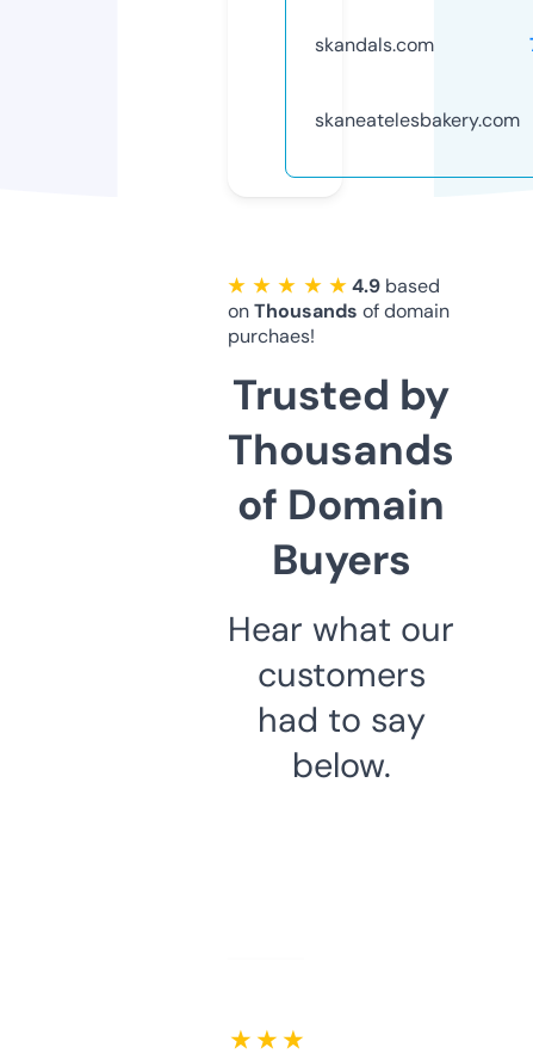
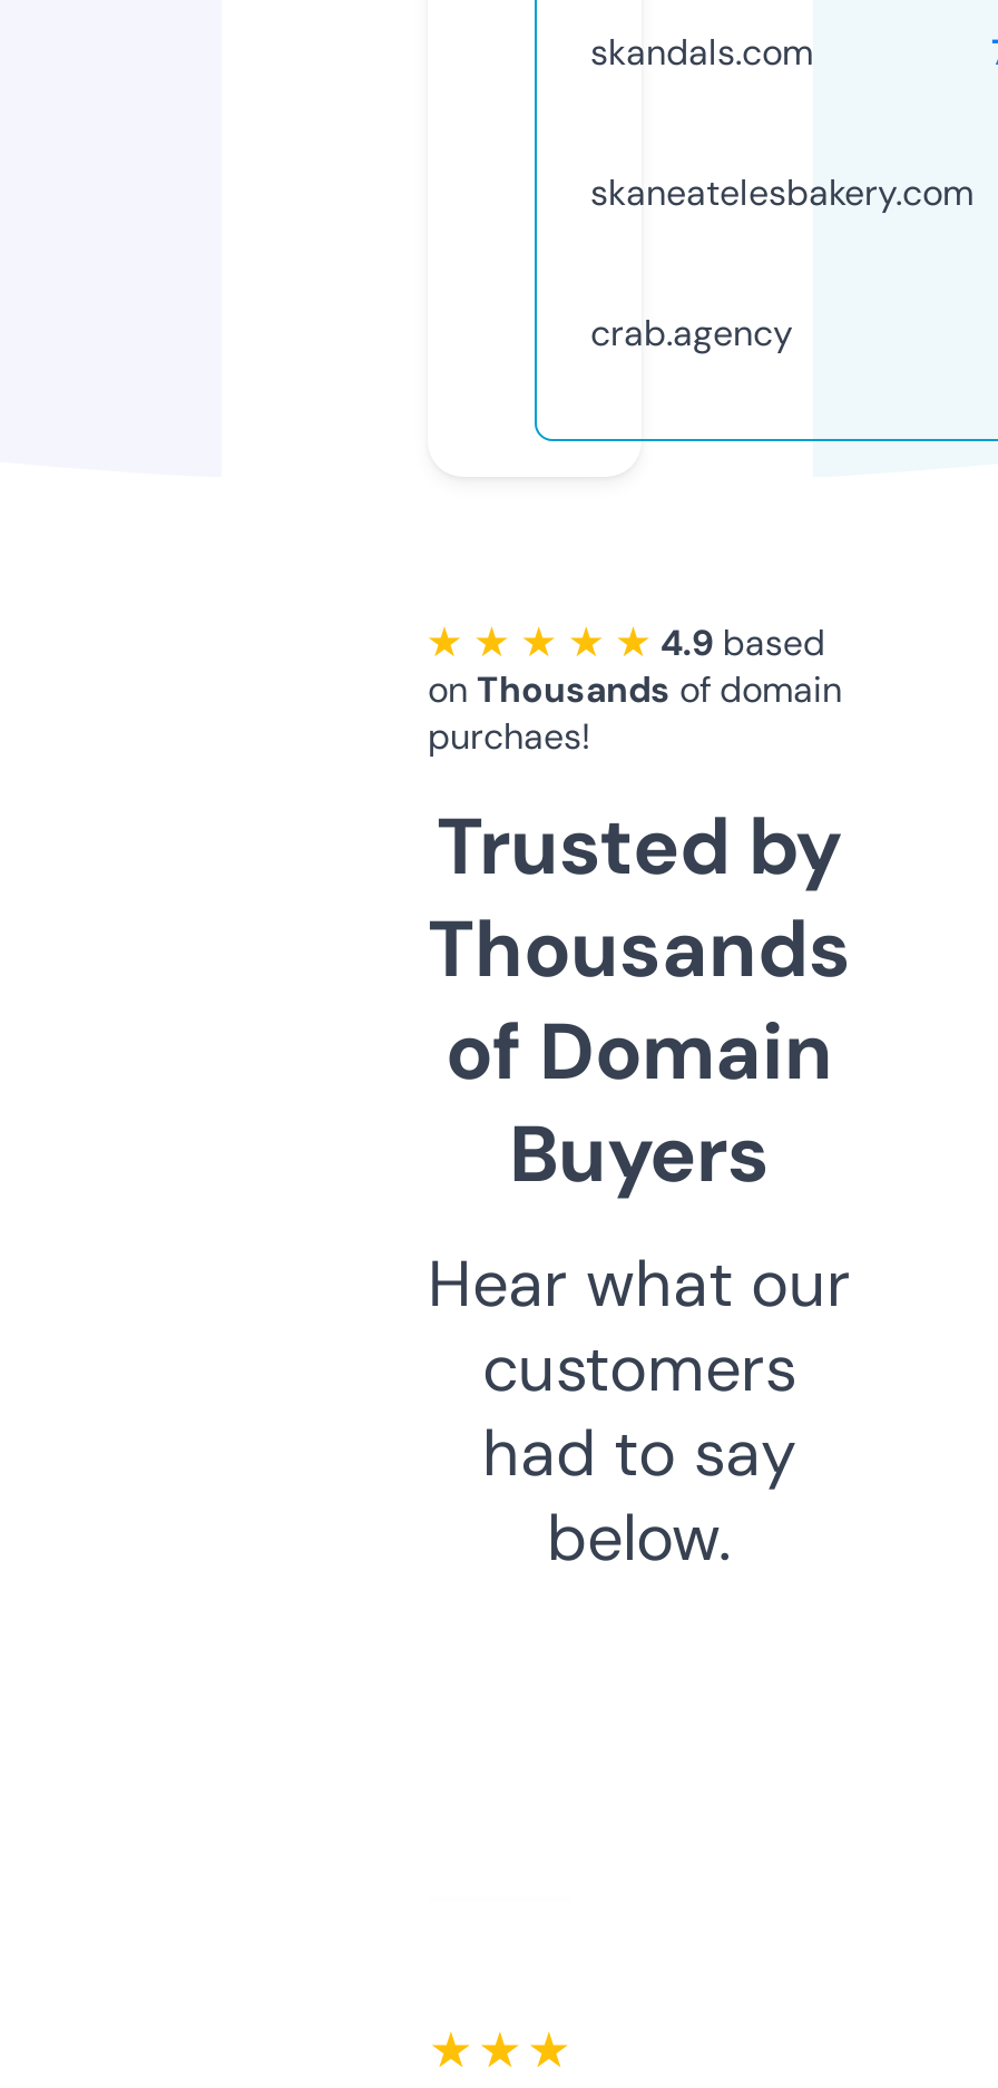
none -> [590,309,793,356] crab.agency

